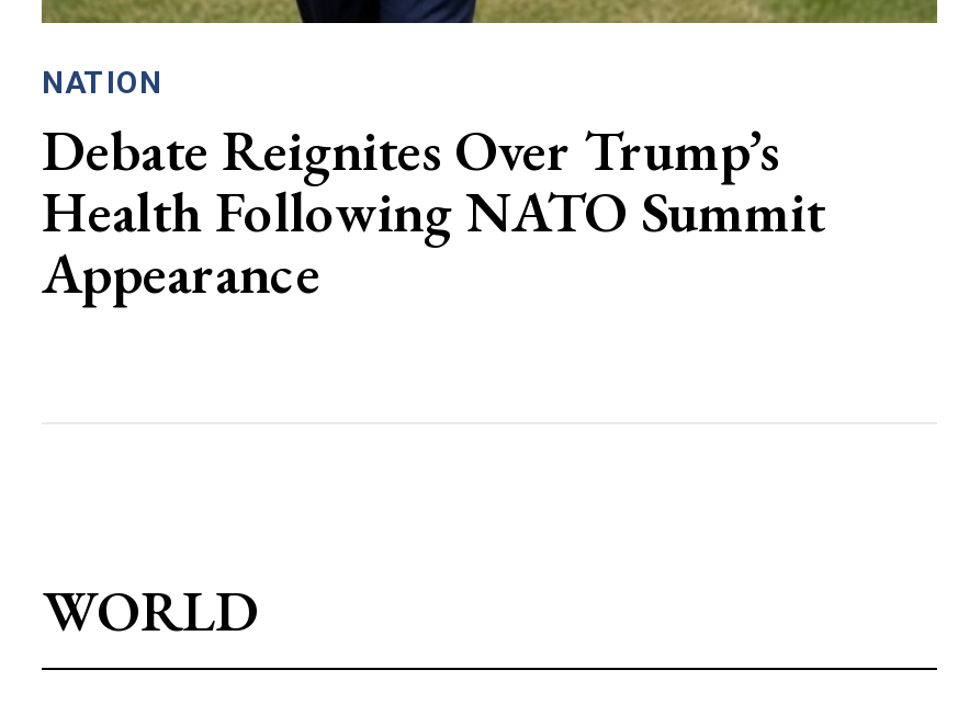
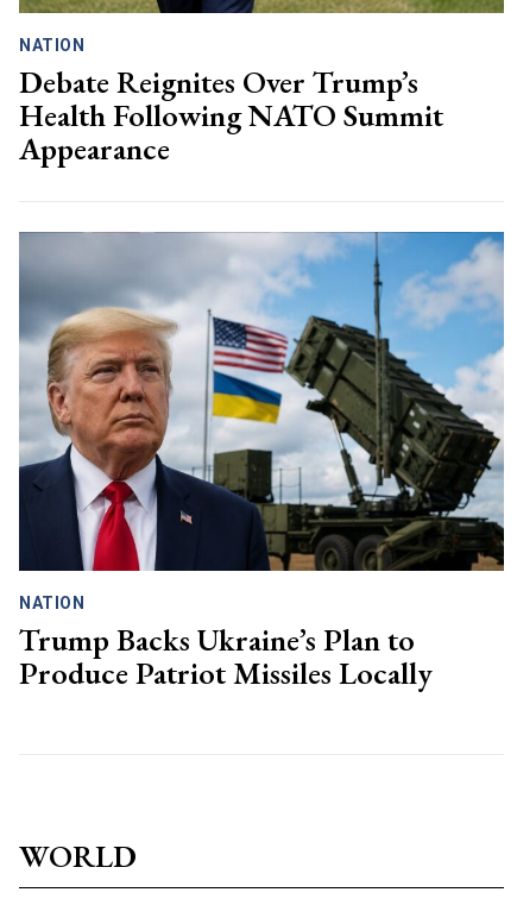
none -> [18,231,505,693] [image] | NATION | Trump Backs Ukraine’s Plan to | Produce Patriot Missiles Locally

